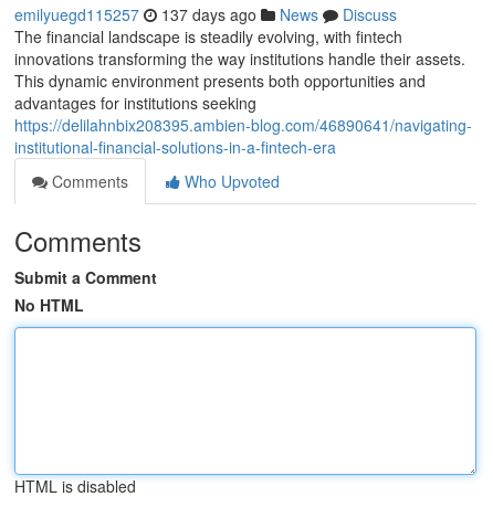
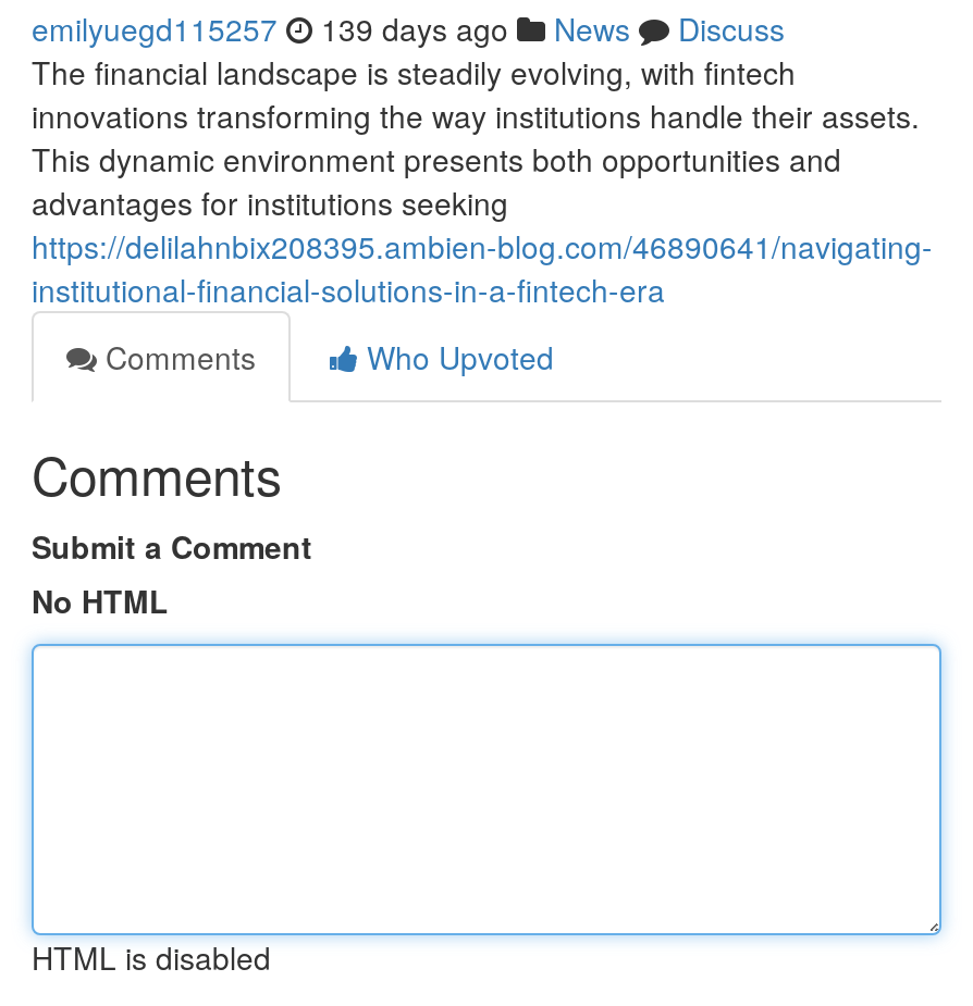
[14,3,397,25] emilyuegd115257 137 days ago News Discuss -> [32,7,785,50] emilyuegd115257 139 days ago News Discuss

